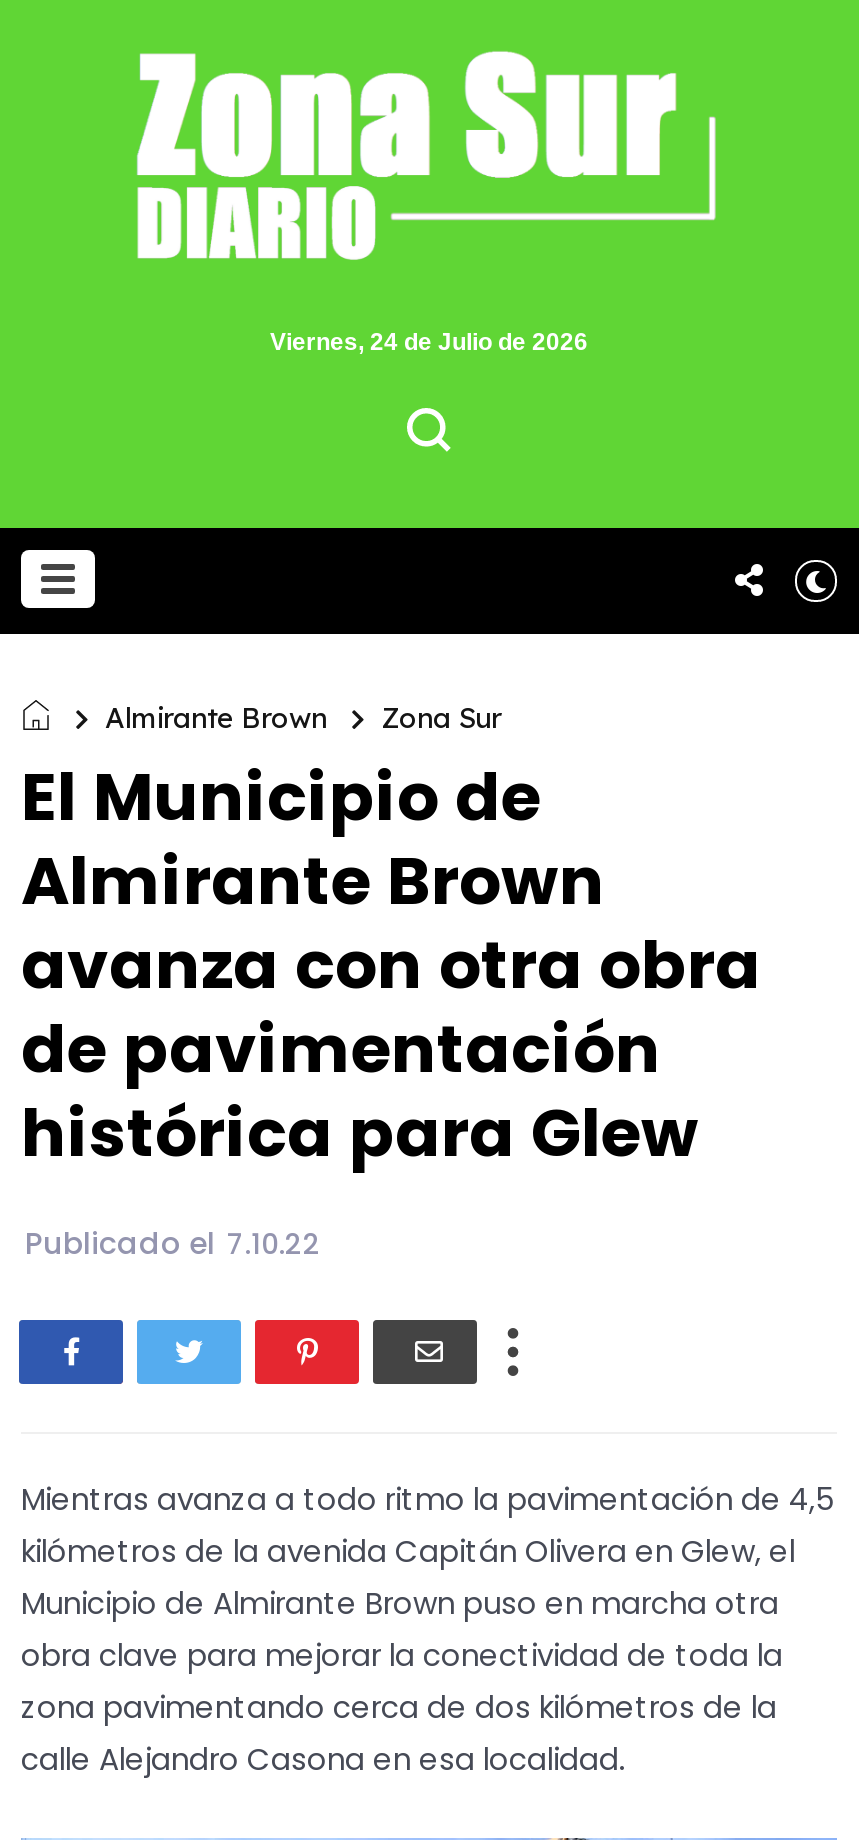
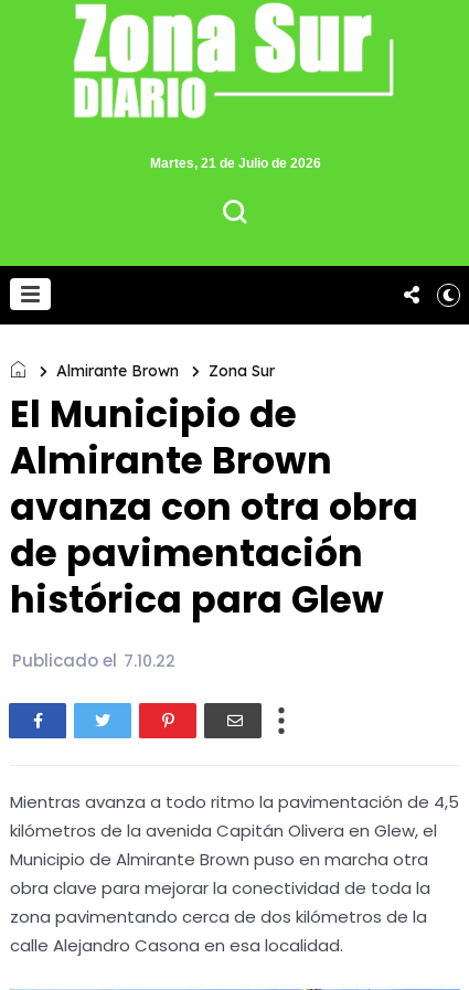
[270,328,588,356] Viernes, 24 de Julio de 2026 -> [150,156,321,171] Martes, 21 de Julio de 2026

